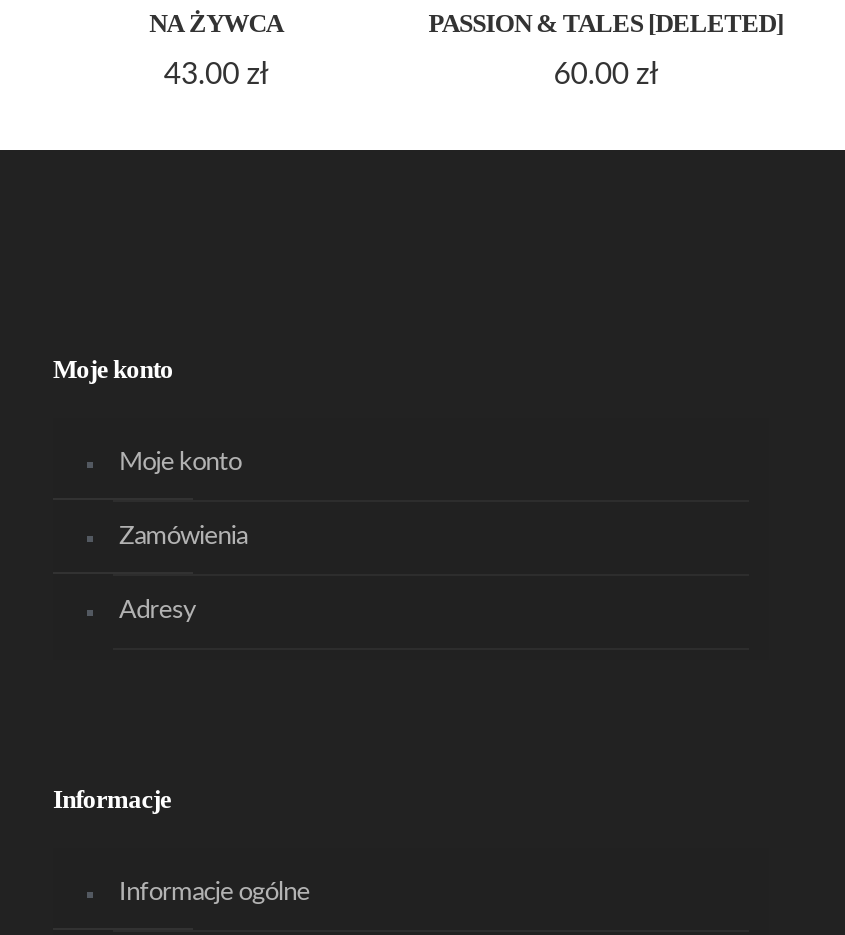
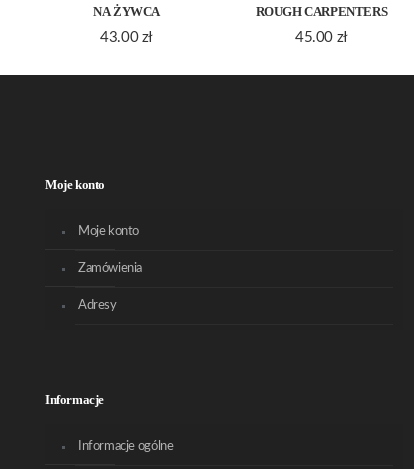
[429,7,783,37] PASSION & TALES [DELETED] -> [255,4,387,19] ROUGH CARPENTERS
[553,59,658,89] 60.00 zł -> [295,30,348,45] 45.00 zł

